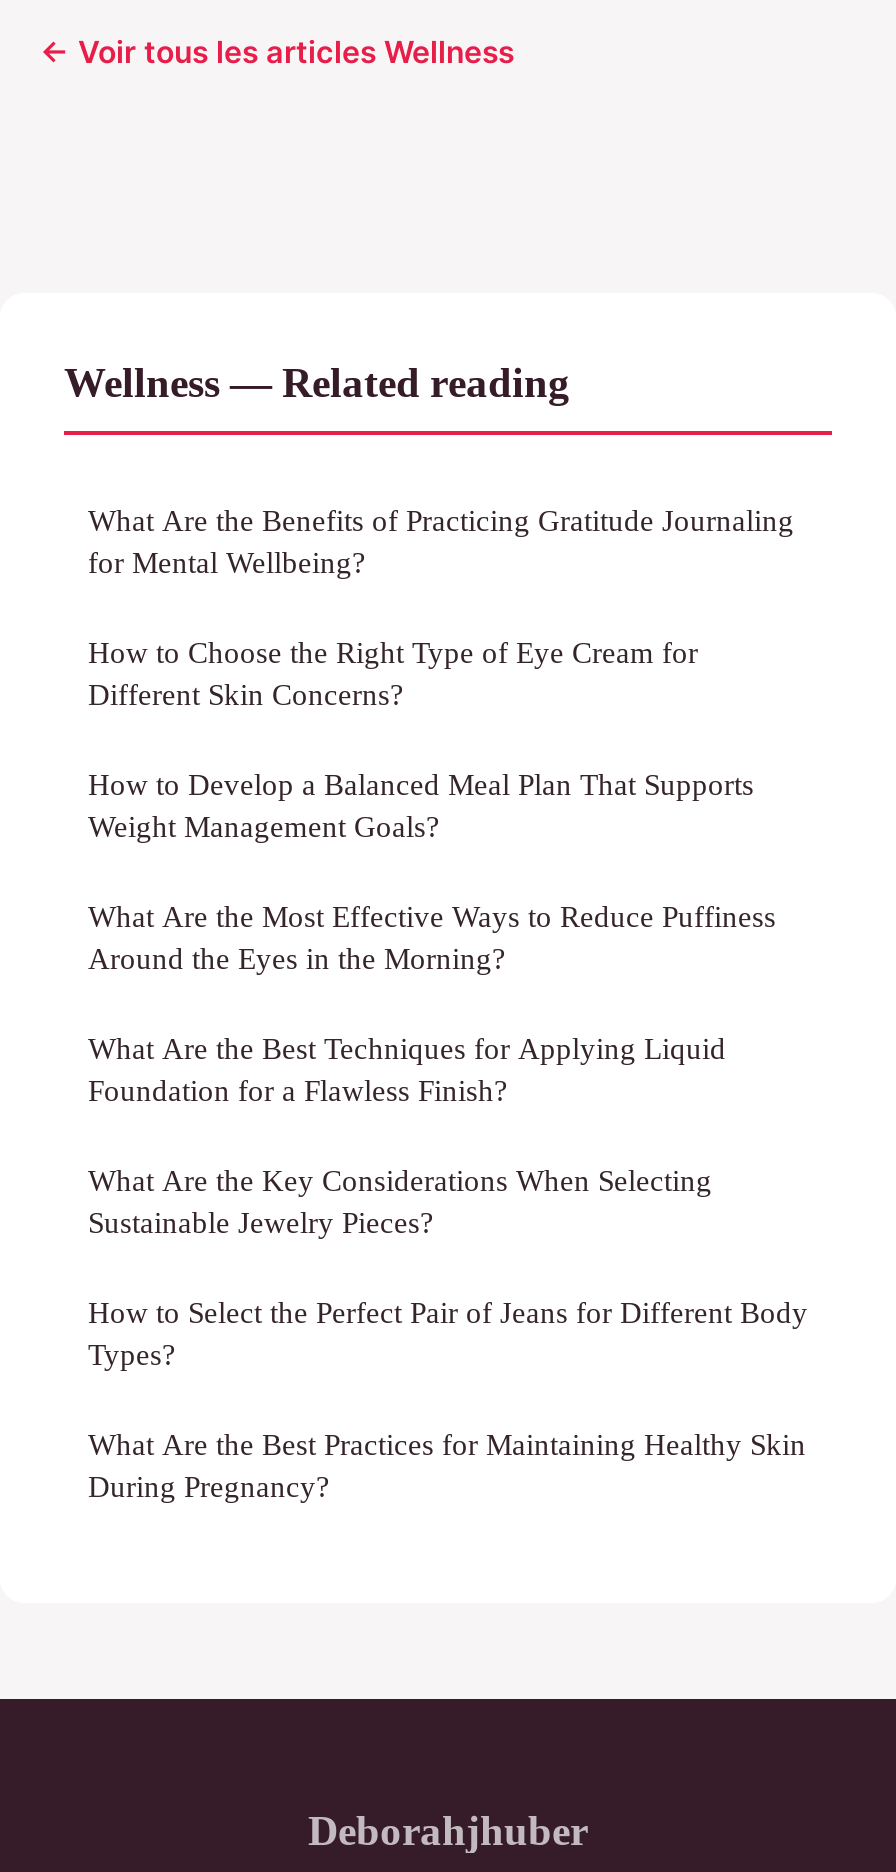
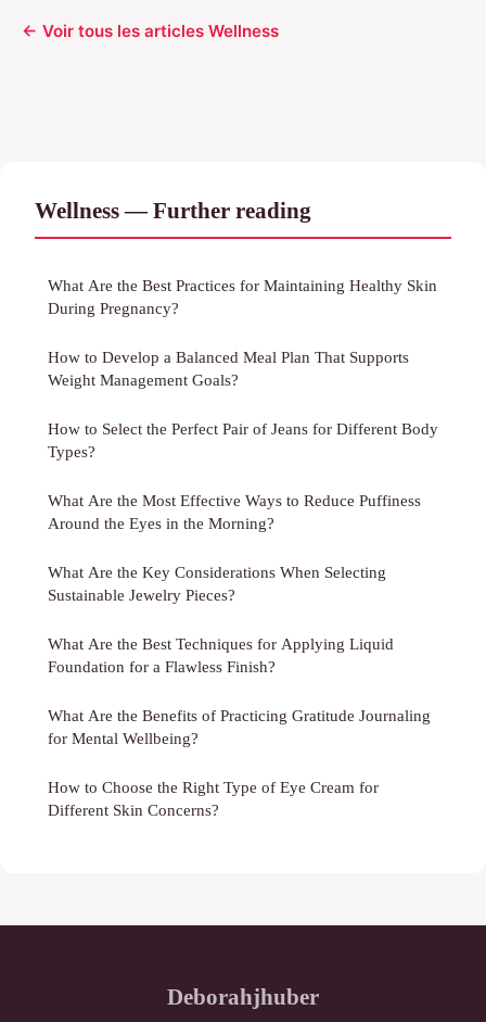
[64,359,570,405] Wellness — Related reading -> [35,197,311,222] Wellness — Further reading
moved [88,503,794,711] -> [48,706,431,819]: What Are the Benefits of Practicing Gratitude Journaling | for Mental Wellbeing? | How to Choose the Right Type of Eye Cream for | Different Skin Concerns?
moved [88,767,808,1503] -> [48,276,438,675]: What Are the Best Practices for Maintaining Healthy Skin | During Pregnancy? | How to Develop a Balanced Meal Plan That Supports | ... | What Are the Best Techniques for Applying Liquid | Foundation for a Flawless Finish?

